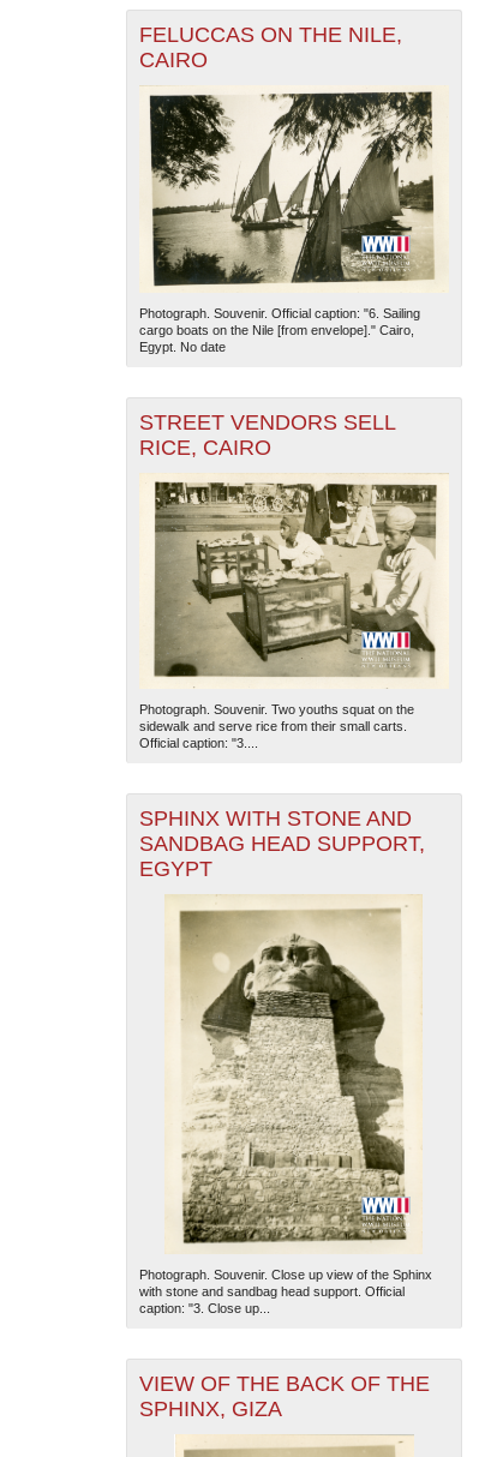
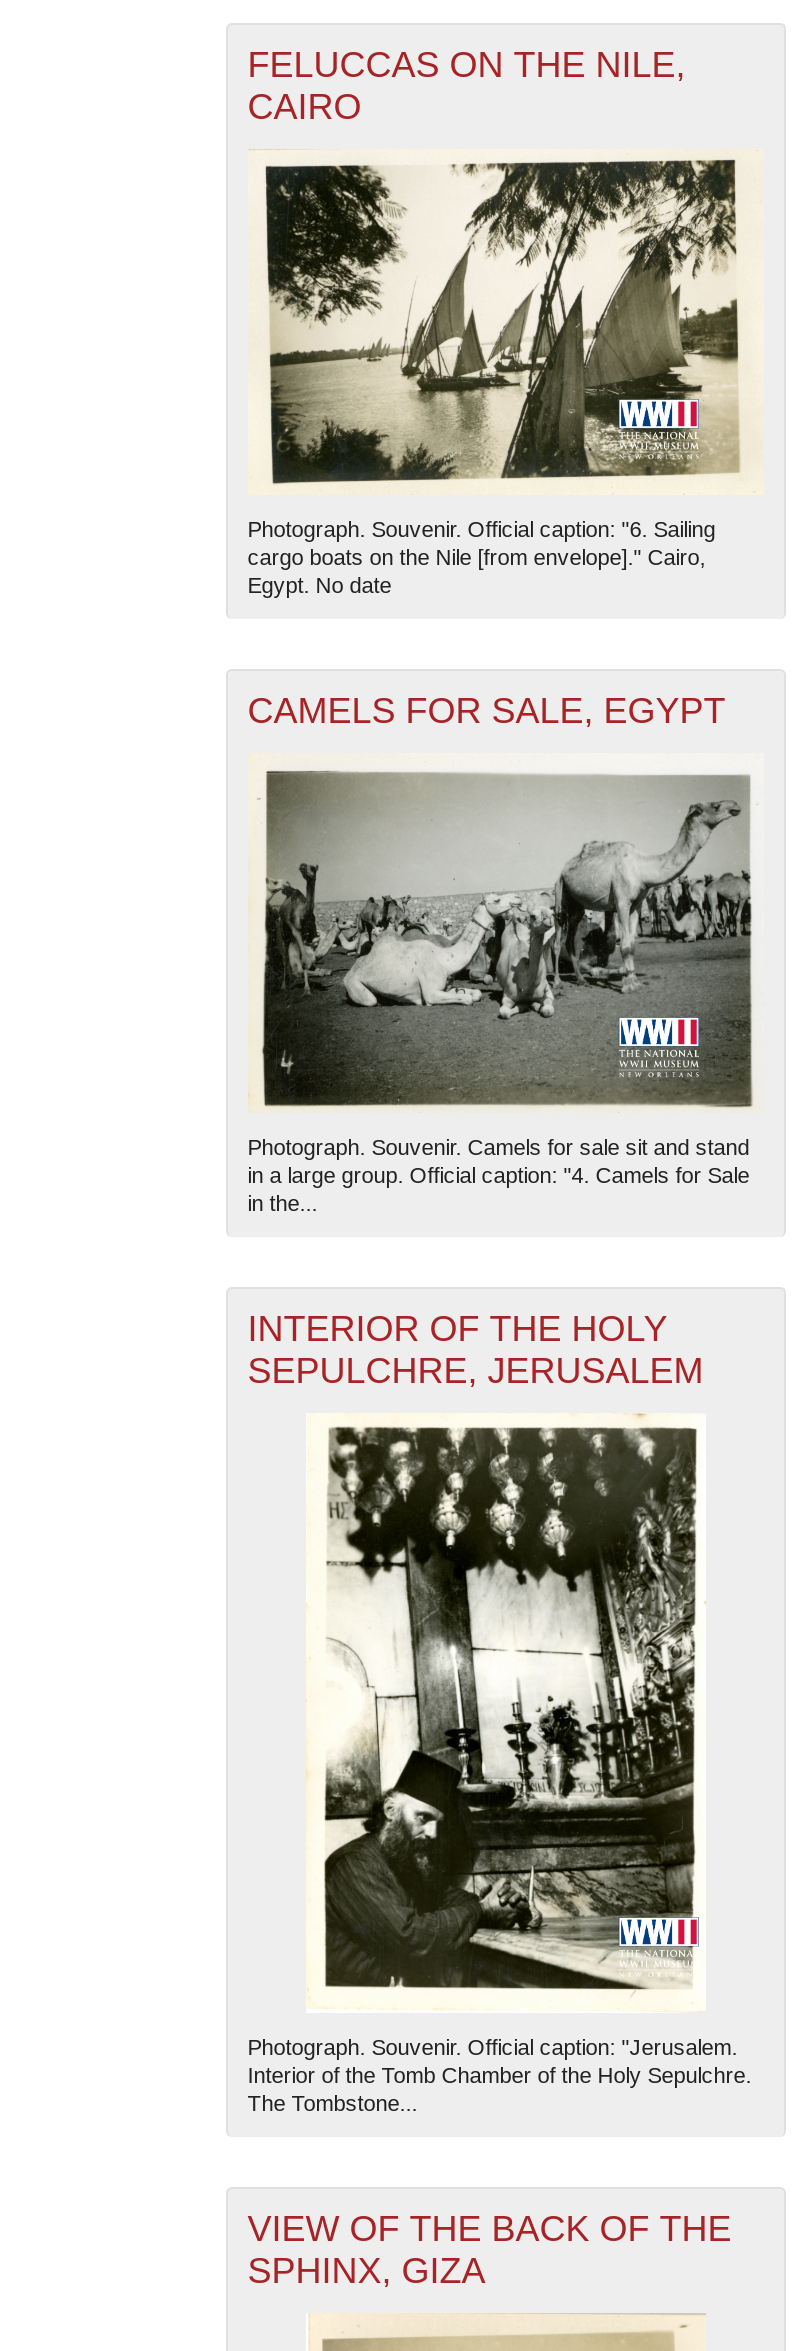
[139,410,396,460] STREET VENDORS SELL | RICE, CAIRO -> [248,691,726,731] CAMELS FOR SALE, EGYPT
[139,494,442,750] [image] | Photograph. Souvenir. Two youths squat on the | sidewalk and serve rice from their small carts. | Official caption: "3.... -> [248,773,754,1214] [image] | Photograph. Souvenir. Camels for sale sit and stand | in a large group. Official caption: "4. Camels for Sale | in the...
[139,806,425,881] SPHINX WITH STONE AND | SANDBAG HEAD SUPPORT, | EGYPT -> [248,1308,704,1390] INTERIOR OF THE HOLY | SEPULCHRE, JERUSALEM
[164,894,423,1207] [image] -> [294,1447,706,1997] [image]
[139,1267,432,1315] Photograph. Souvenir. Close up view of the Sphinx | with stone and sandbag head support. Official | caption: "3. Close up... -> [248,2034,752,2114] Photograph. Souvenir. Official caption: "Jerusalem. | Interior of the Tomb Chamber of the Holy Sepulchre. | The Tombstone...

